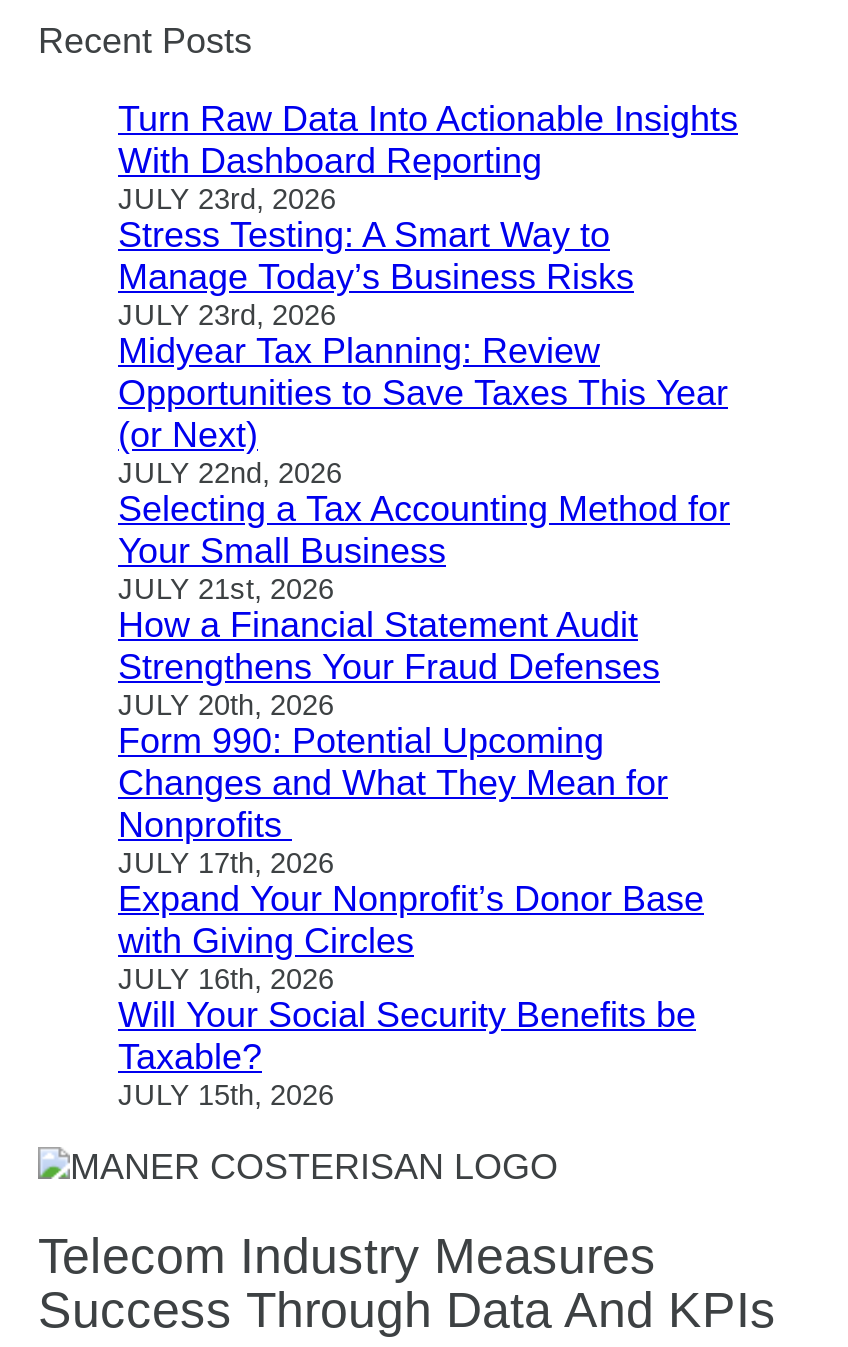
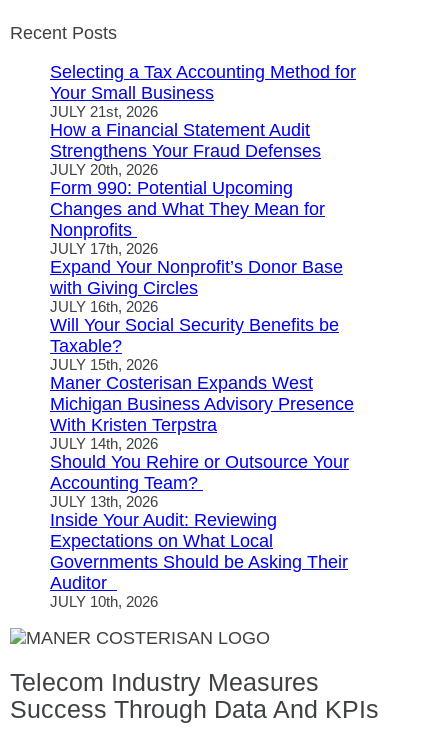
[118,99,738,489] Turn Raw Data Into Actionable Insights | With Dashboard Reporting | JULY 23rd, 2026 | Stress Testing: A Smart Way to | Manage Today’s Business Risks | JULY 23rd, 2026 | Midyear Tax Planning: Review | Opportunities to Save Taxes This Year | (or Next) | JULY 22nd, 2026 -> none
moved [118,489,730,1111] -> [50,62,356,373]: Selecting a Tax Accounting Method for | Your Small Business | JULY 21st, 2026 | ... | Taxable? | JULY 15th, 2026
none -> [50,373,354,610] Maner Costerisan Expands West | Michigan Business Advisory Presence | With Kristen Terpstra | JULY 14th, 2026 | Should You Rehire or Outsource Your | Accounting Team? | JULY 13th, 2026 | Inside Your Audit: Reviewing | Expectations on What Local | Governments Should be Asking Their | Auditor | JULY 10th, 2026

